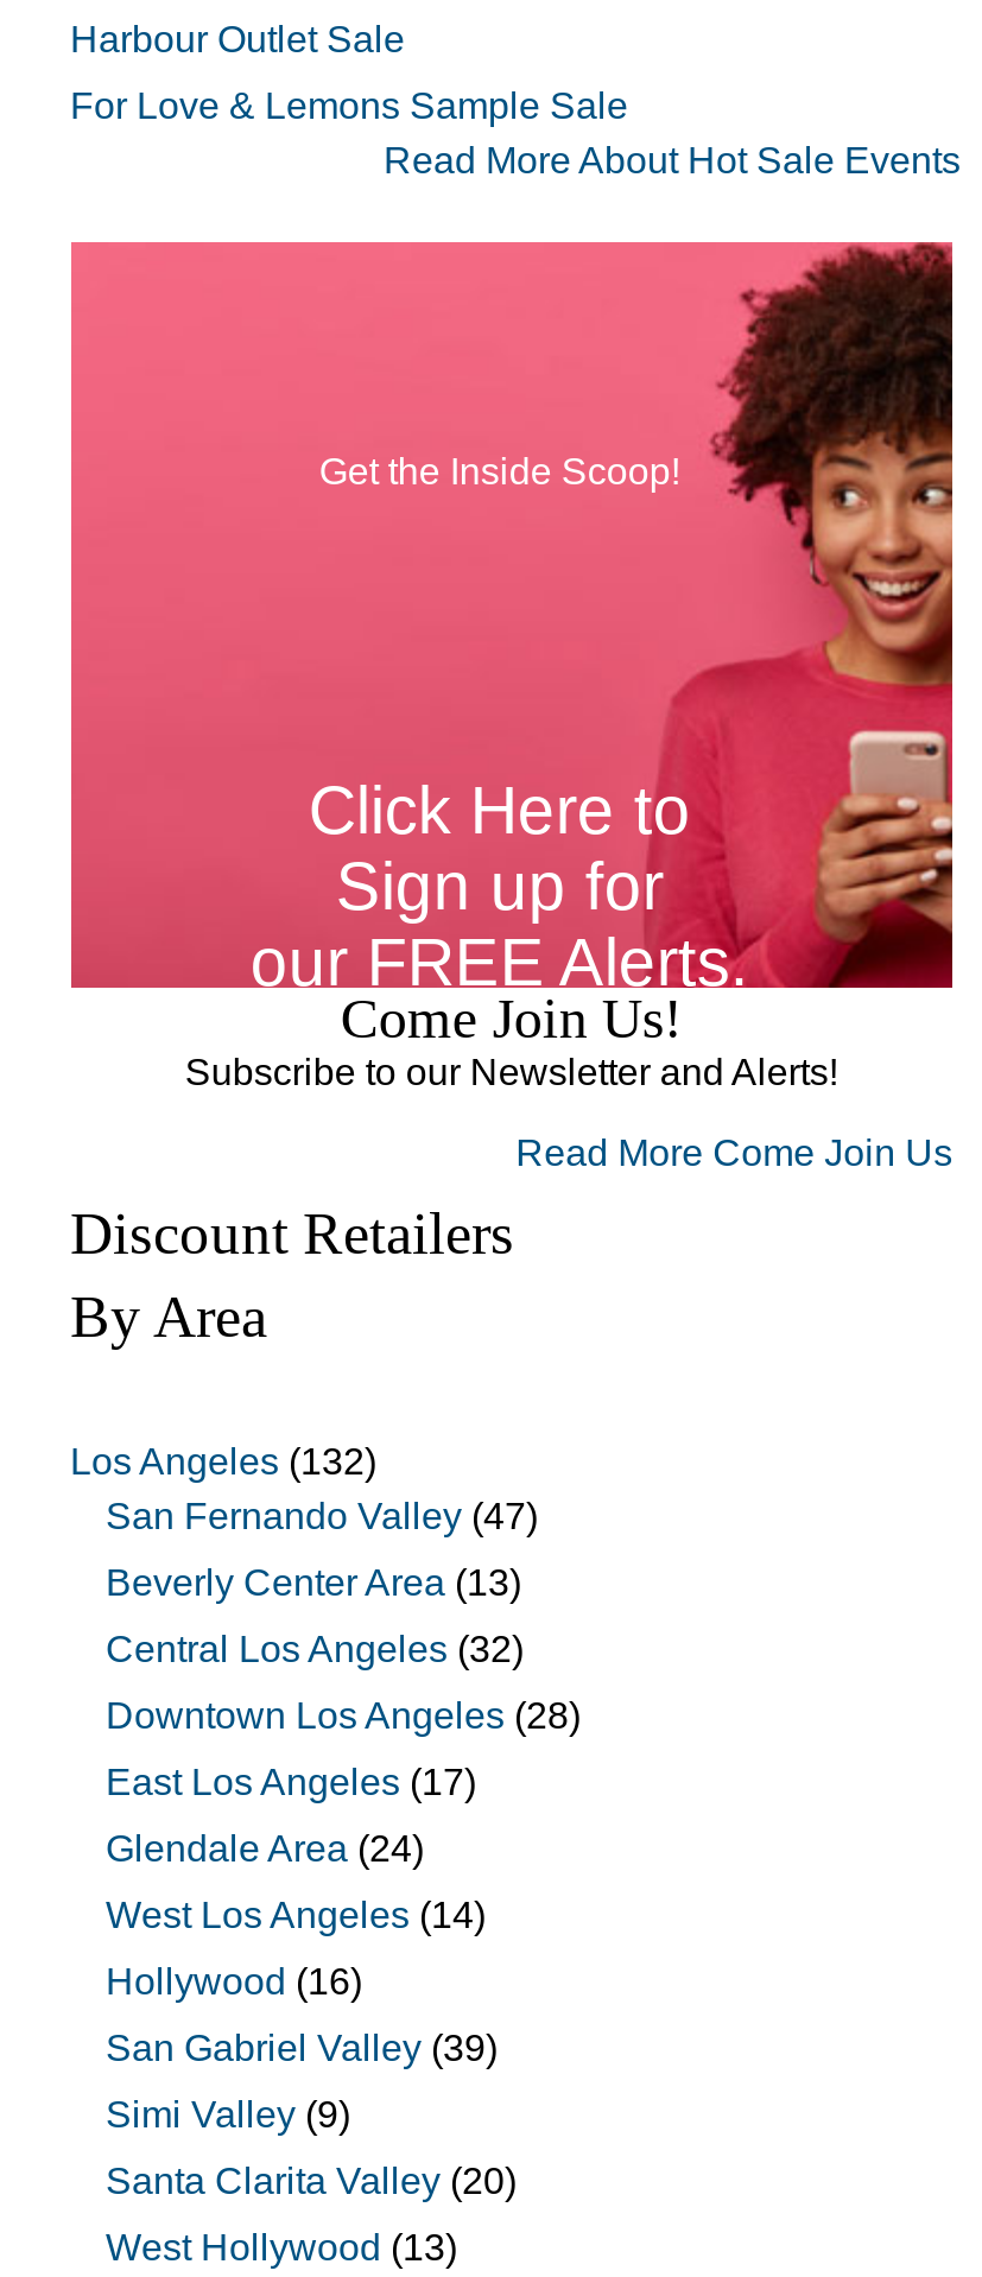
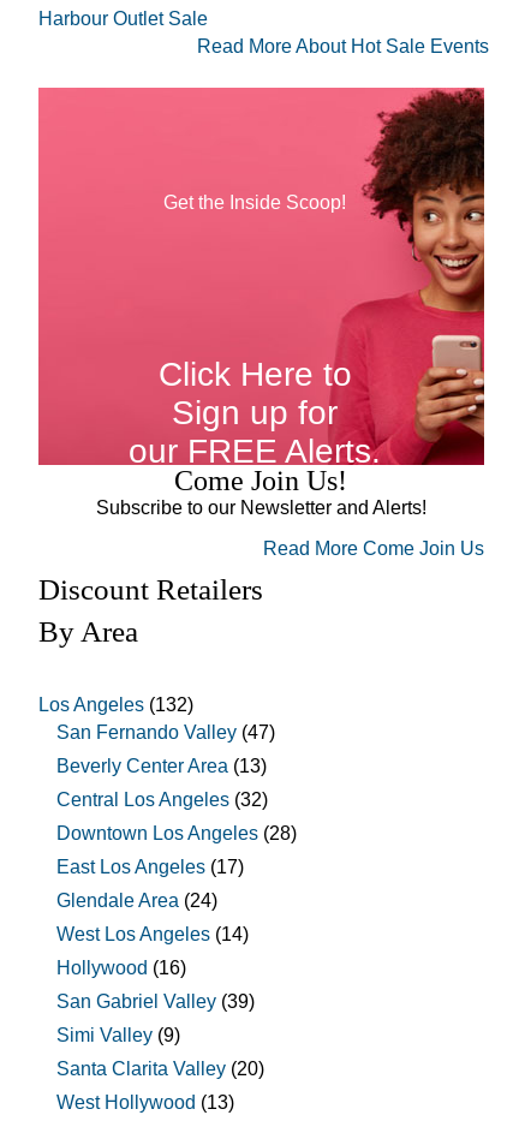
[70,85,628,125] For Love & Lemons Sample Sale -> none

